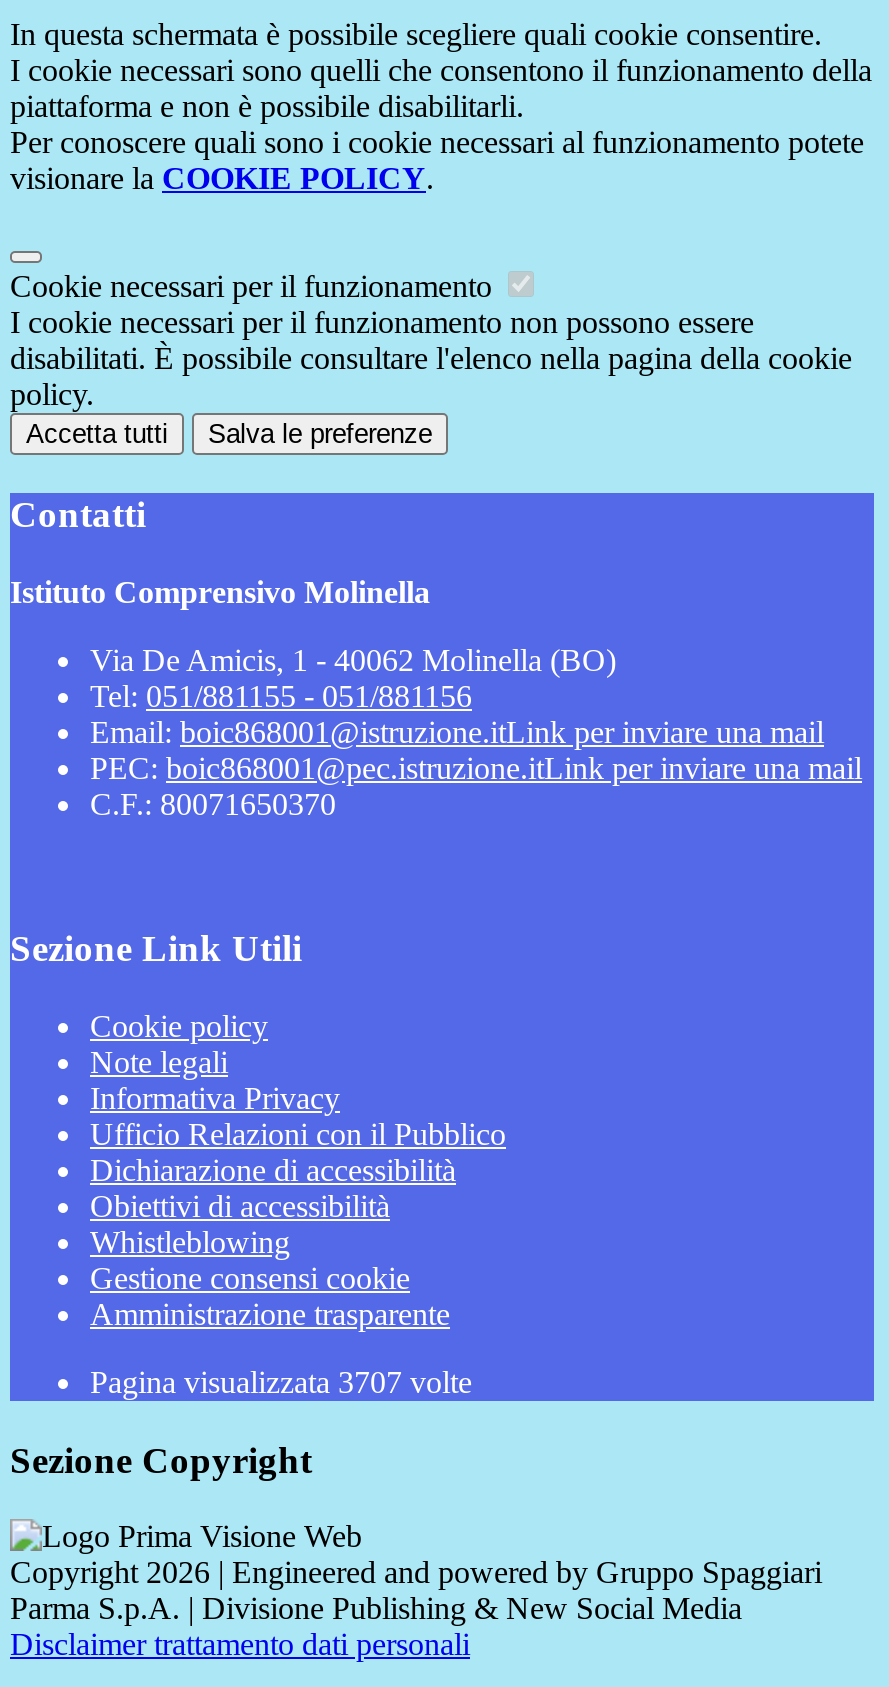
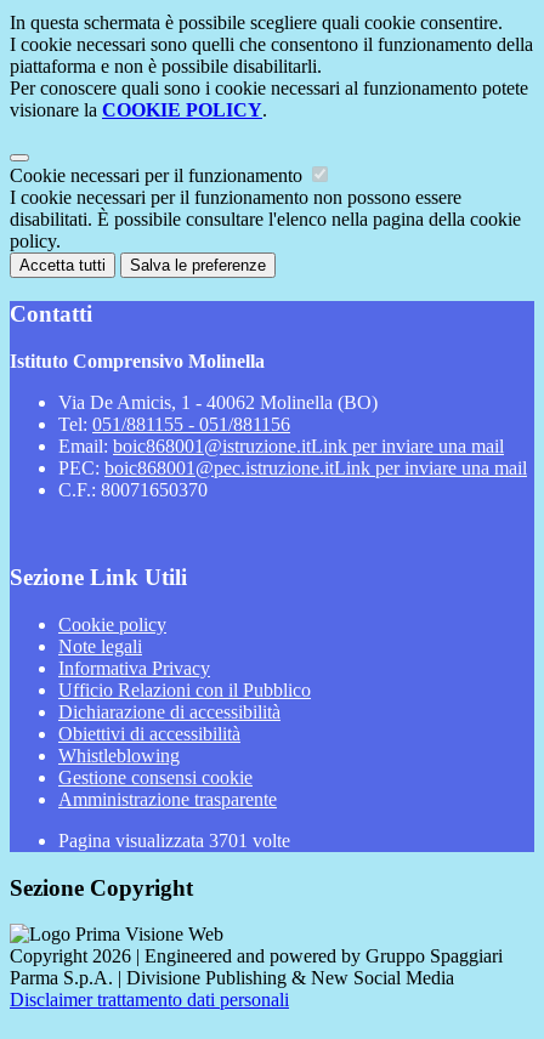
[90,1365,472,1399] Pagina visualizzata 3707 volte -> [58,830,290,851] Pagina visualizzata 3701 volte

